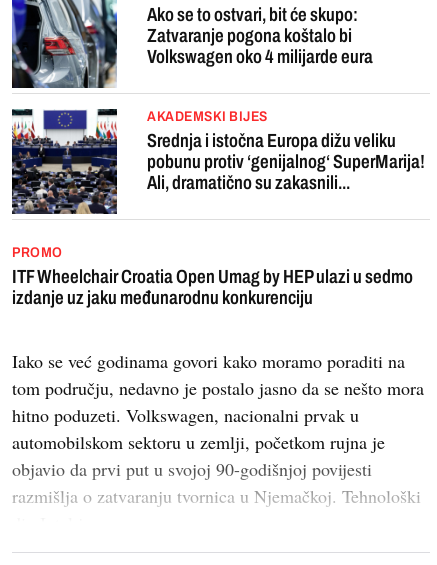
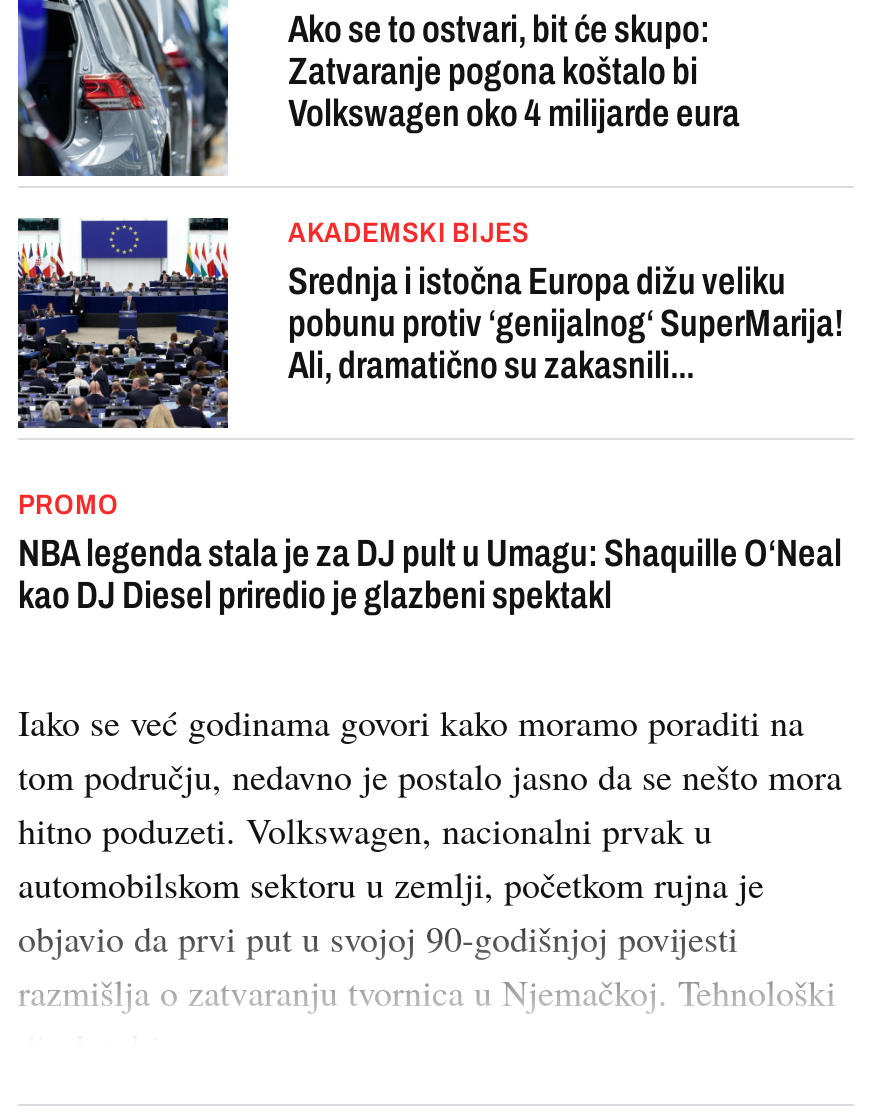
[12,266,413,308] ITF Wheelchair Croatia Open Umag by HEP ulazi u sedmo | izdanje uz jaku međunarodnu konkurenciju -> [18,532,842,616] NBA legenda stala je za DJ pult u Umagu: Shaquille O‘Neal | kao DJ Diesel priredio je glazbeni spektakl

